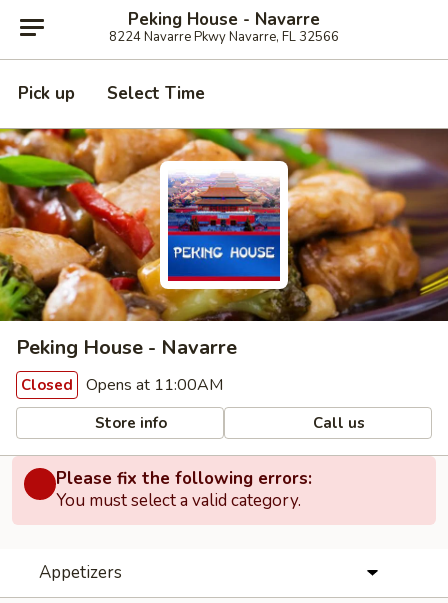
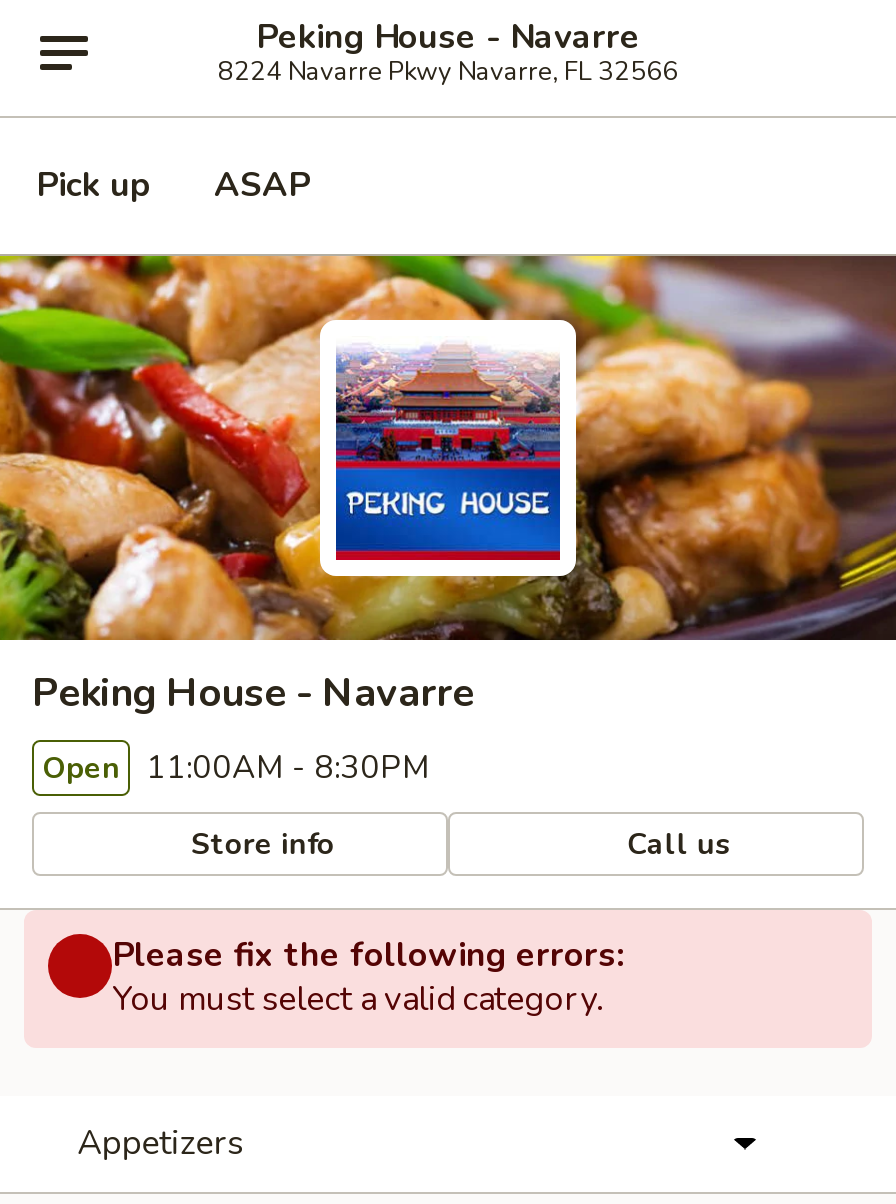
[107,82,205,105] Select Time -> [214,162,310,208] ASAP
[21,374,223,396] Closed Opens at 11:00AM -> [42,746,430,790] Open 11:00AM - 8:30PM

